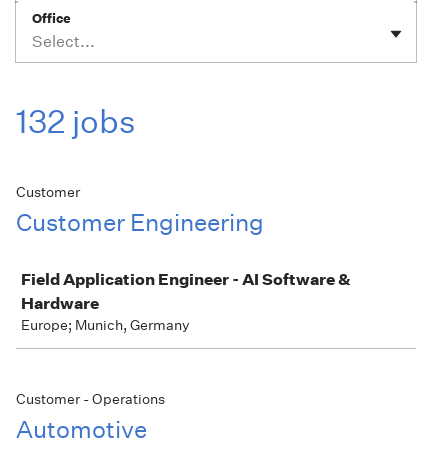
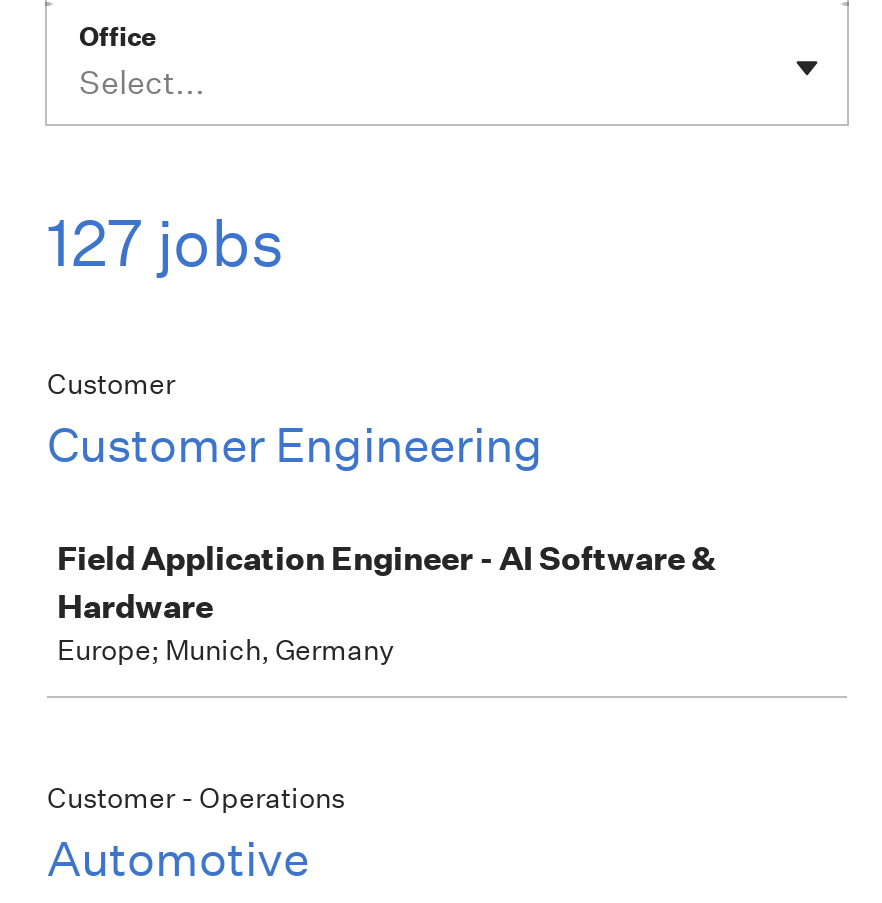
[16,102,136,141] 132 jobs -> [47,204,285,282] 127 jobs

